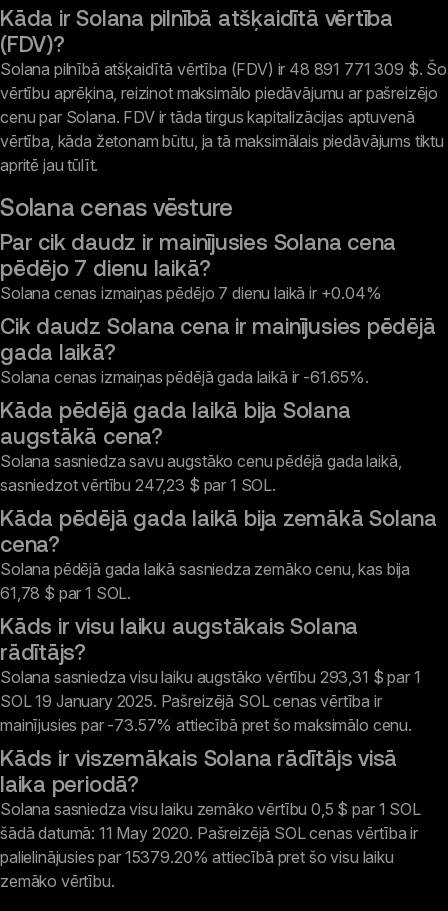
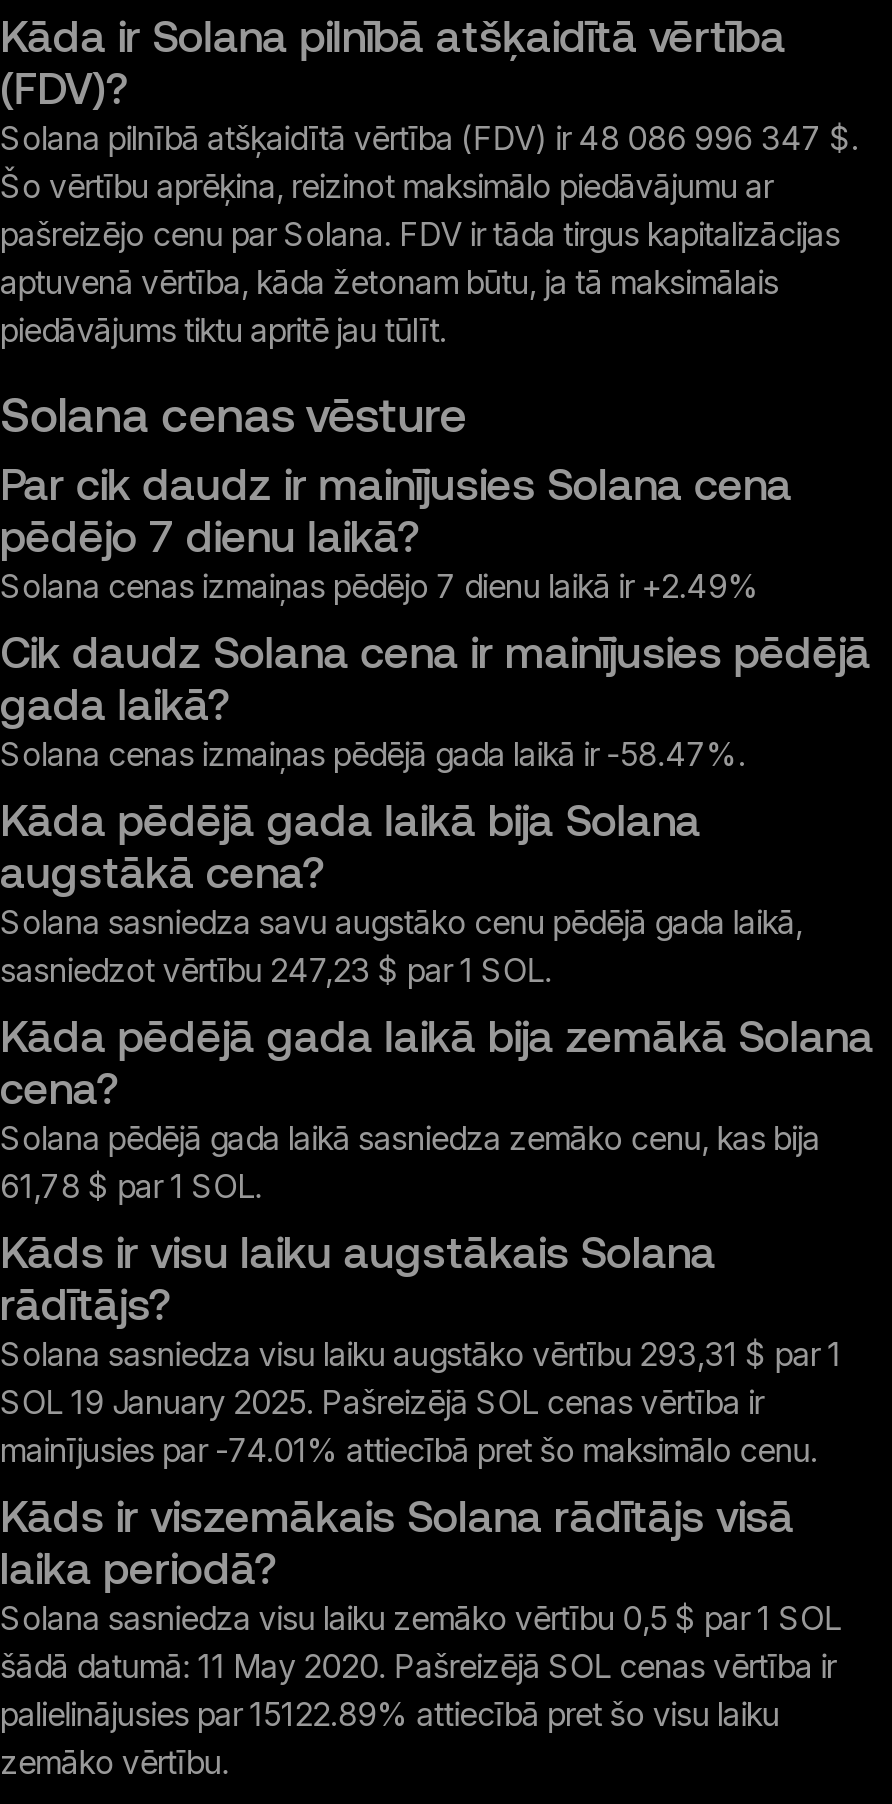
[0,59,447,175] Solana pilnībā atšķaidītā vērtība (FDV) ir 48 891 771 309 $. Šo | vērtību aprēķina, reizinot maksimālo piedāvājumu ar pašreizējo | cenu par Solana. FDV ir tāda tirgus kapitalizācijas aptuvenā | vērtība, kāda žetonam būtu, ja tā maksimālais piedāvājums tiktu | apritē jau tūlīt. -> [0,118,859,350] Solana pilnībā atšķaidītā vērtība (FDV) ir 48 086 996 347 $. | Šo vērtību aprēķina, reizinot maksimālo piedāvājumu ar | pašreizējo cenu par Solana. FDV ir tāda tirgus kapitalizācijas | aptuvenā vērtība, kāda žetonam būtu, ja tā maksimālais | piedāvājums tiktu apritē jau tūlīt.
[0,283,382,303] Solana cenas izmaiņas pēdējo 7 dienu laikā ir +0.04% -> [0,566,759,606] Solana cenas izmaiņas pēdējo 7 dienu laikā ir +2.49%
[0,367,369,387] Solana cenas izmaiņas pēdējā gada laikā ir -61.65%. -> [0,734,746,774] Solana cenas izmaiņas pēdējā gada laikā ir -58.47%.
[0,715,412,735] mainījusies par -73.57% attiecībā pret šo maksimālo cenu. -> [0,1430,818,1470] mainījusies par -74.01% attiecībā pret šo maksimālo cenu.
[0,847,394,867] palielinājusies par 15379.20% attiecībā pret šo visu laiku -> [0,1694,779,1734] palielinājusies par 15122.89% attiecībā pret šo visu laiku

